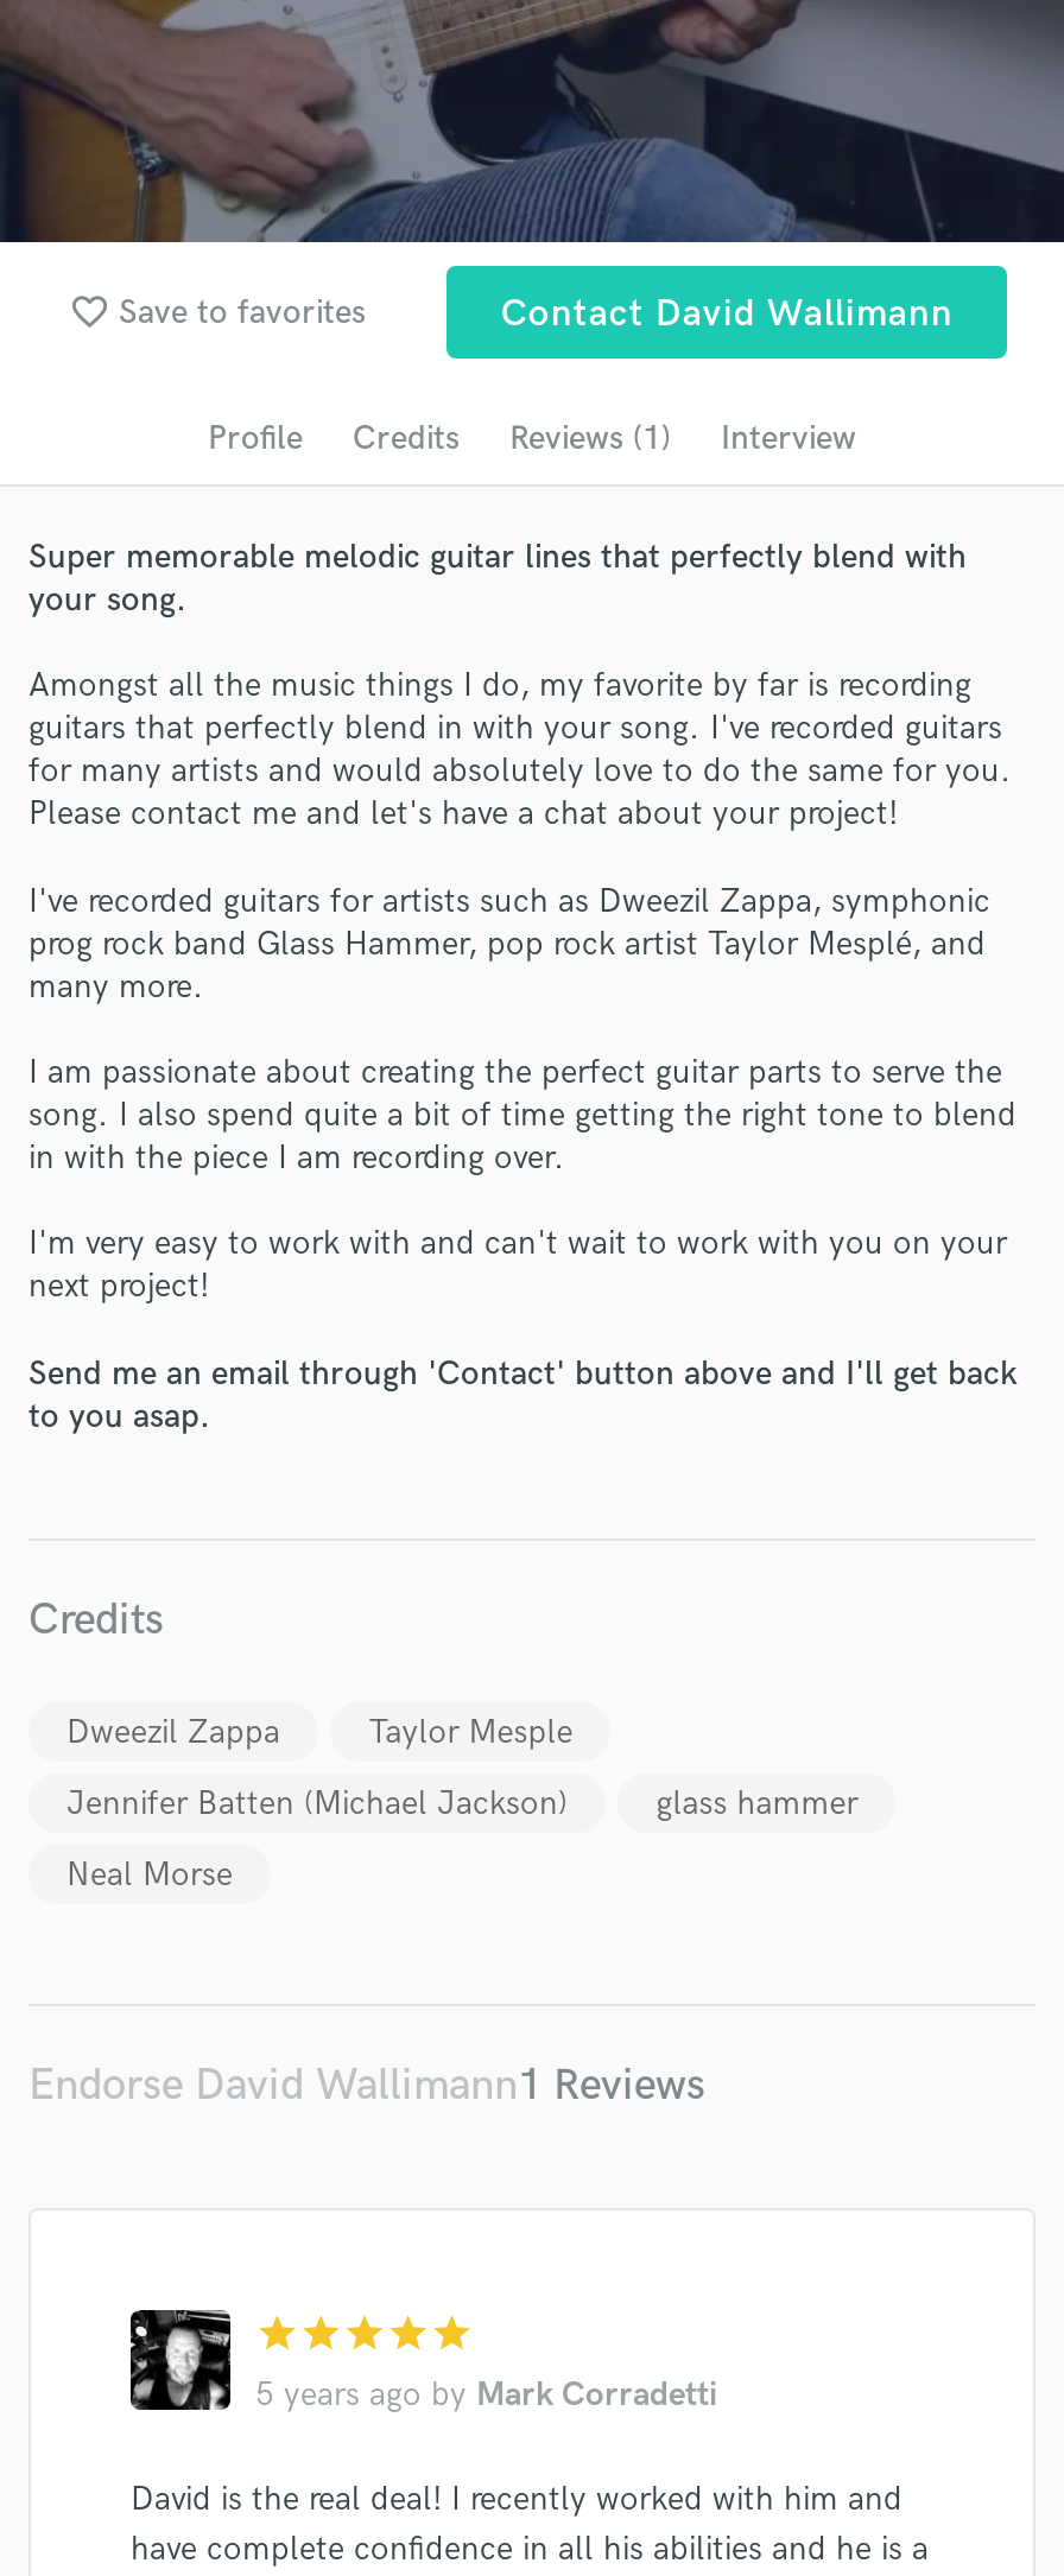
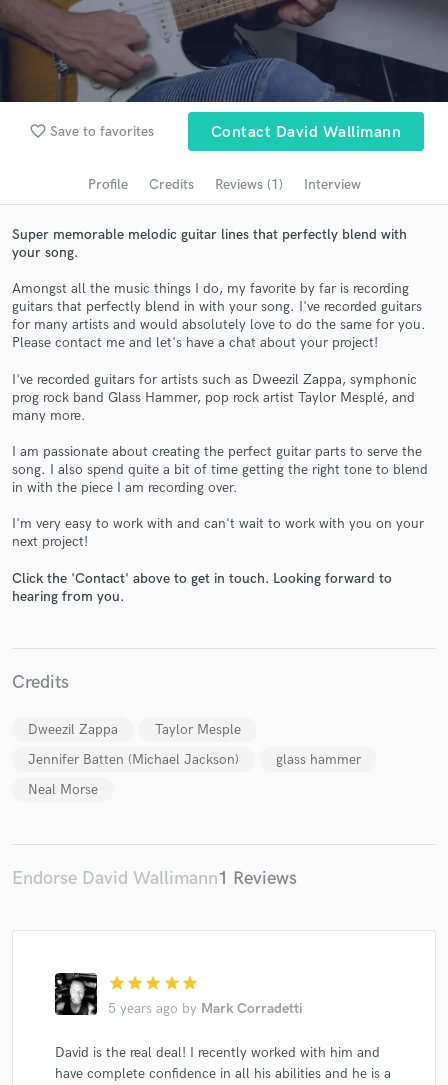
[28,1353,1016,1436] Send me an email through 'Contact' button above and I'll get back | to you asap. -> [12,570,392,605] Click the 'Contact' above to get in touch. Looking forward to | hearing from you.

